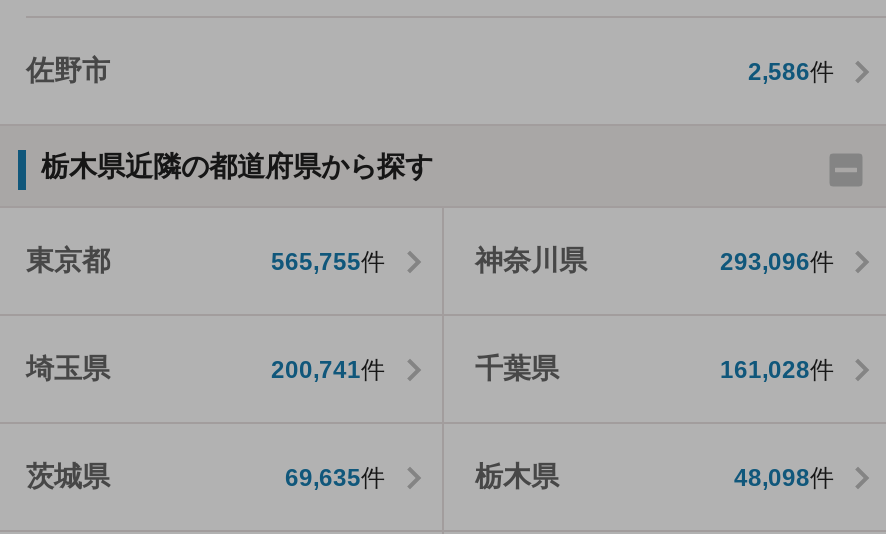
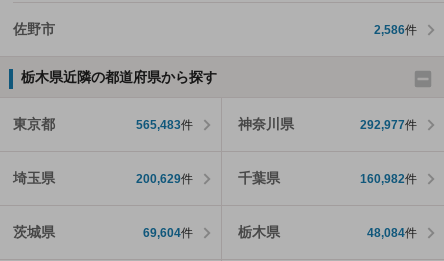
[271,248,385,276] 565,755件 -> [135,118,192,132] 565,483件
[720,248,834,276] 293,096件 -> [360,118,417,132] 292,977件
[271,356,385,384] 200,741件 -> [135,172,192,186] 200,629件
[720,356,834,384] 161,028件 -> [360,172,417,186] 160,982件
[285,464,385,492] 69,635件 -> [142,226,192,240] 69,604件
[734,464,834,492] 48,098件 -> [367,226,417,240] 48,084件

